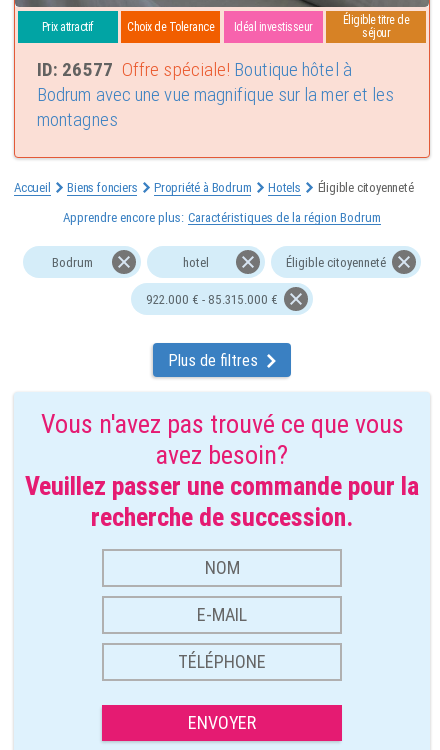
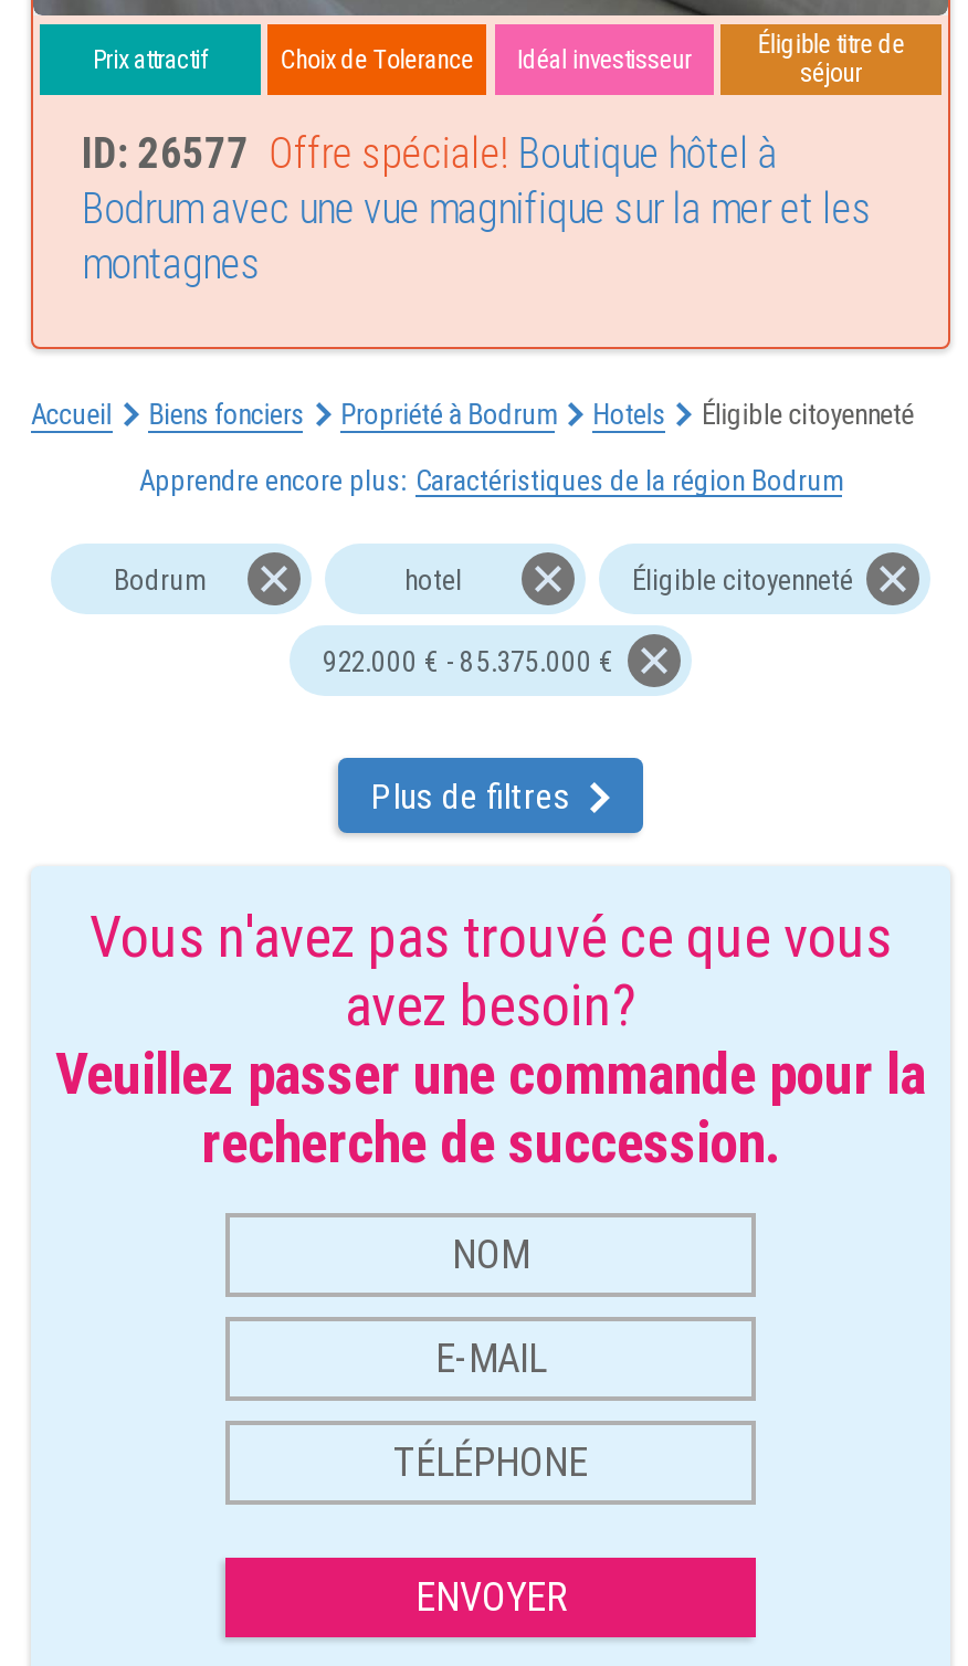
[146,292,278,307] 922.000 € - 85.315.000 € -> [323,646,614,679] 922.000 € - 85.375.000 €

